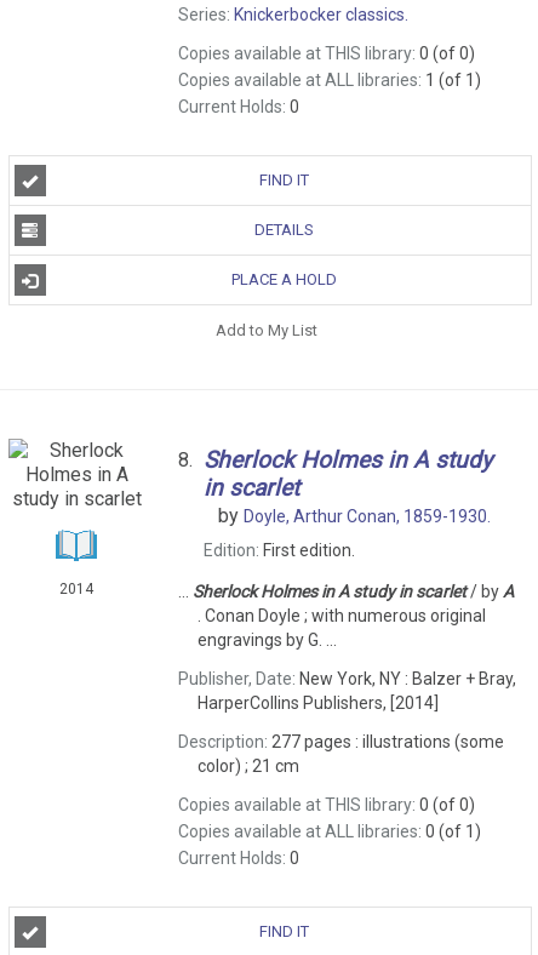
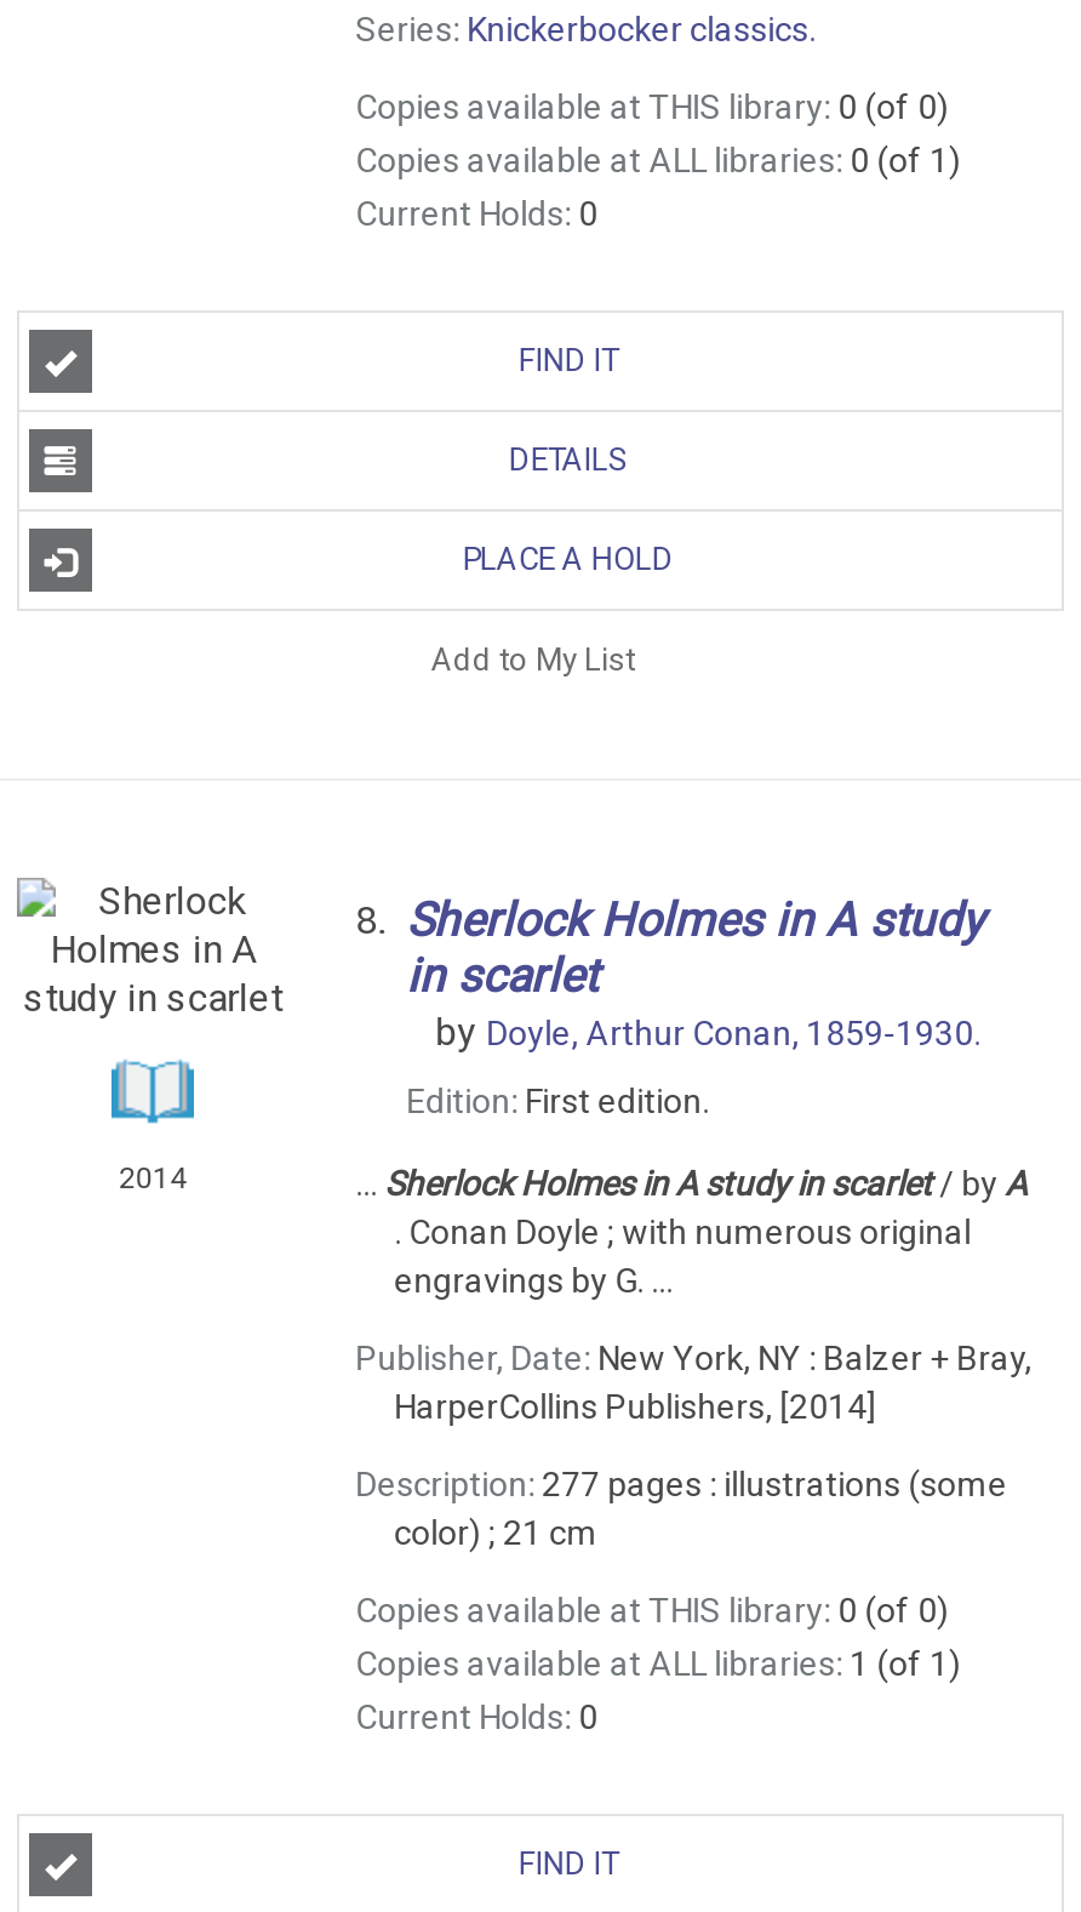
moved [178,70,481,90] -> [355,1644,961,1683]: Copies available at ALL libraries: 1 (of 1)
moved [178,822,481,841] -> [355,141,961,179]: Copies available at ALL libraries: 0 (of 1)

